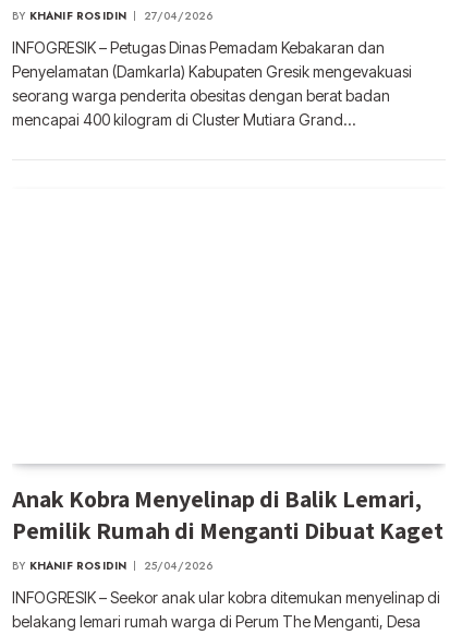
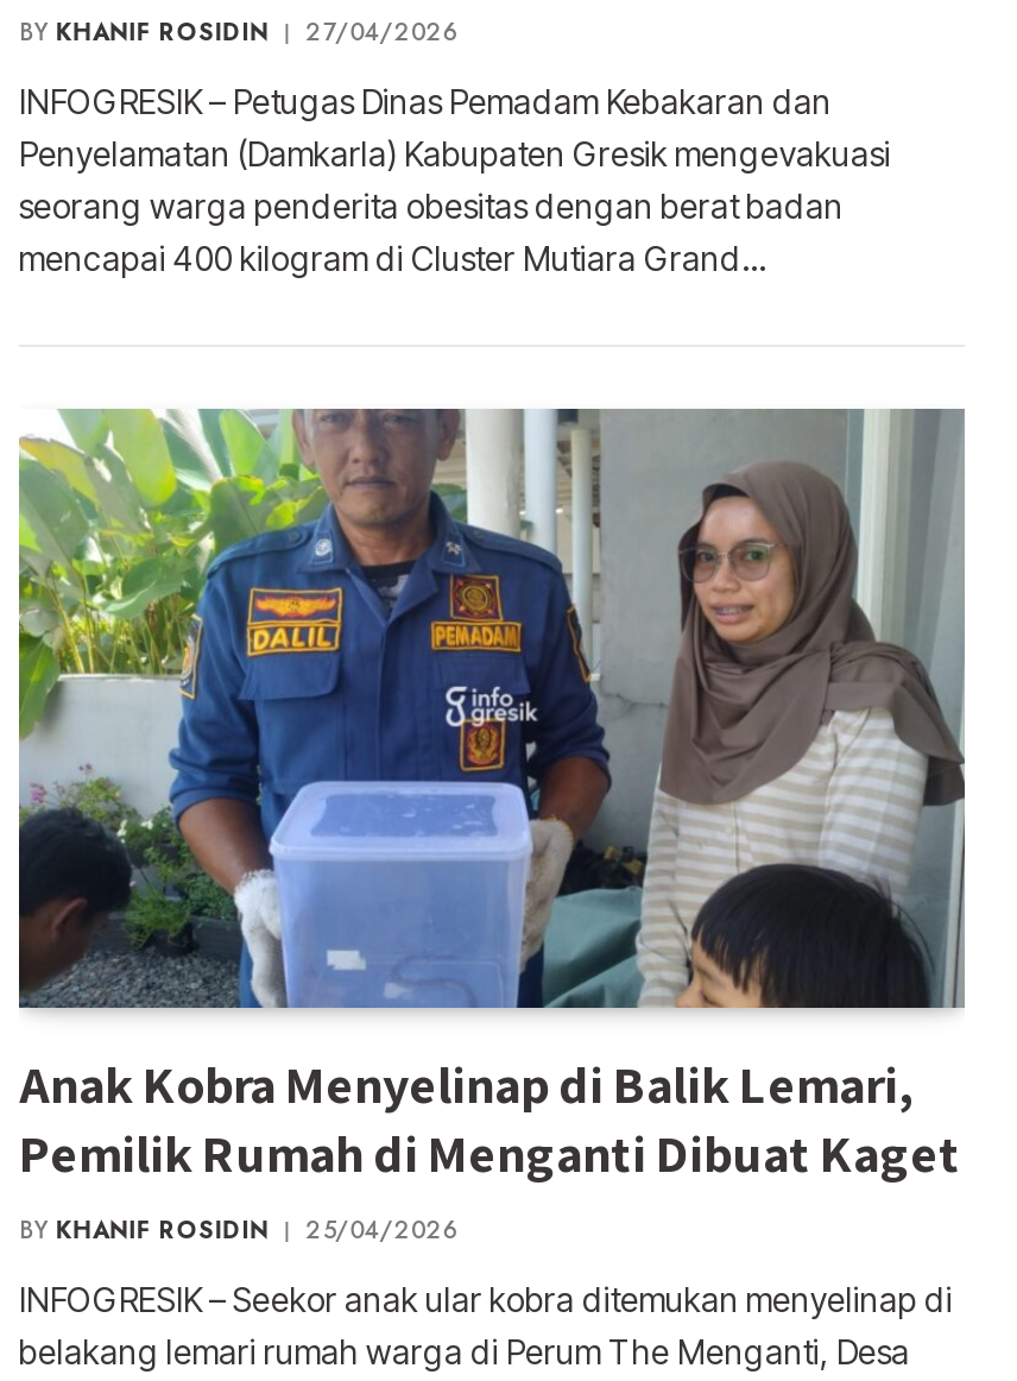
none -> [17,406,967,1010] [image]

